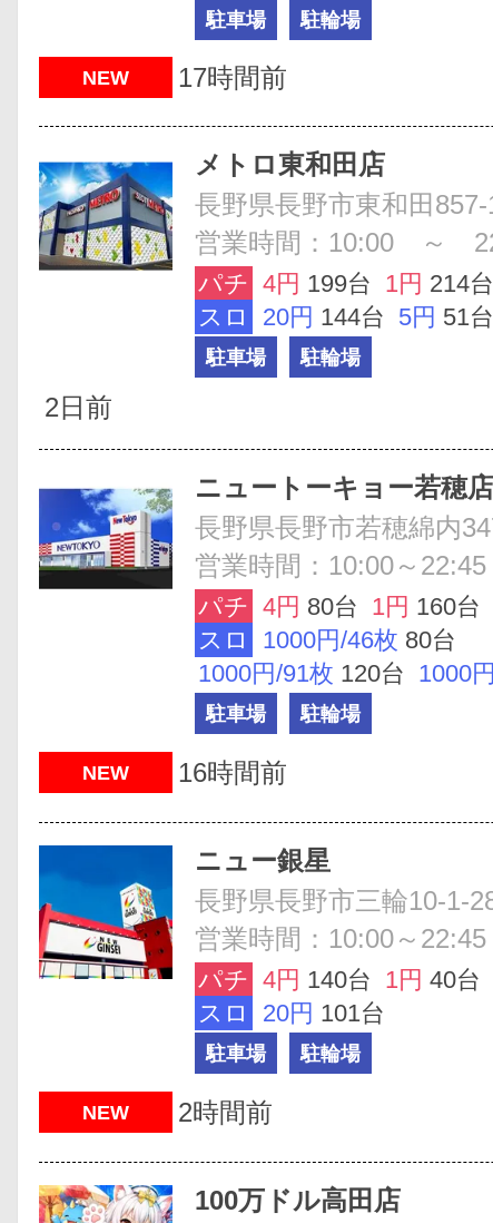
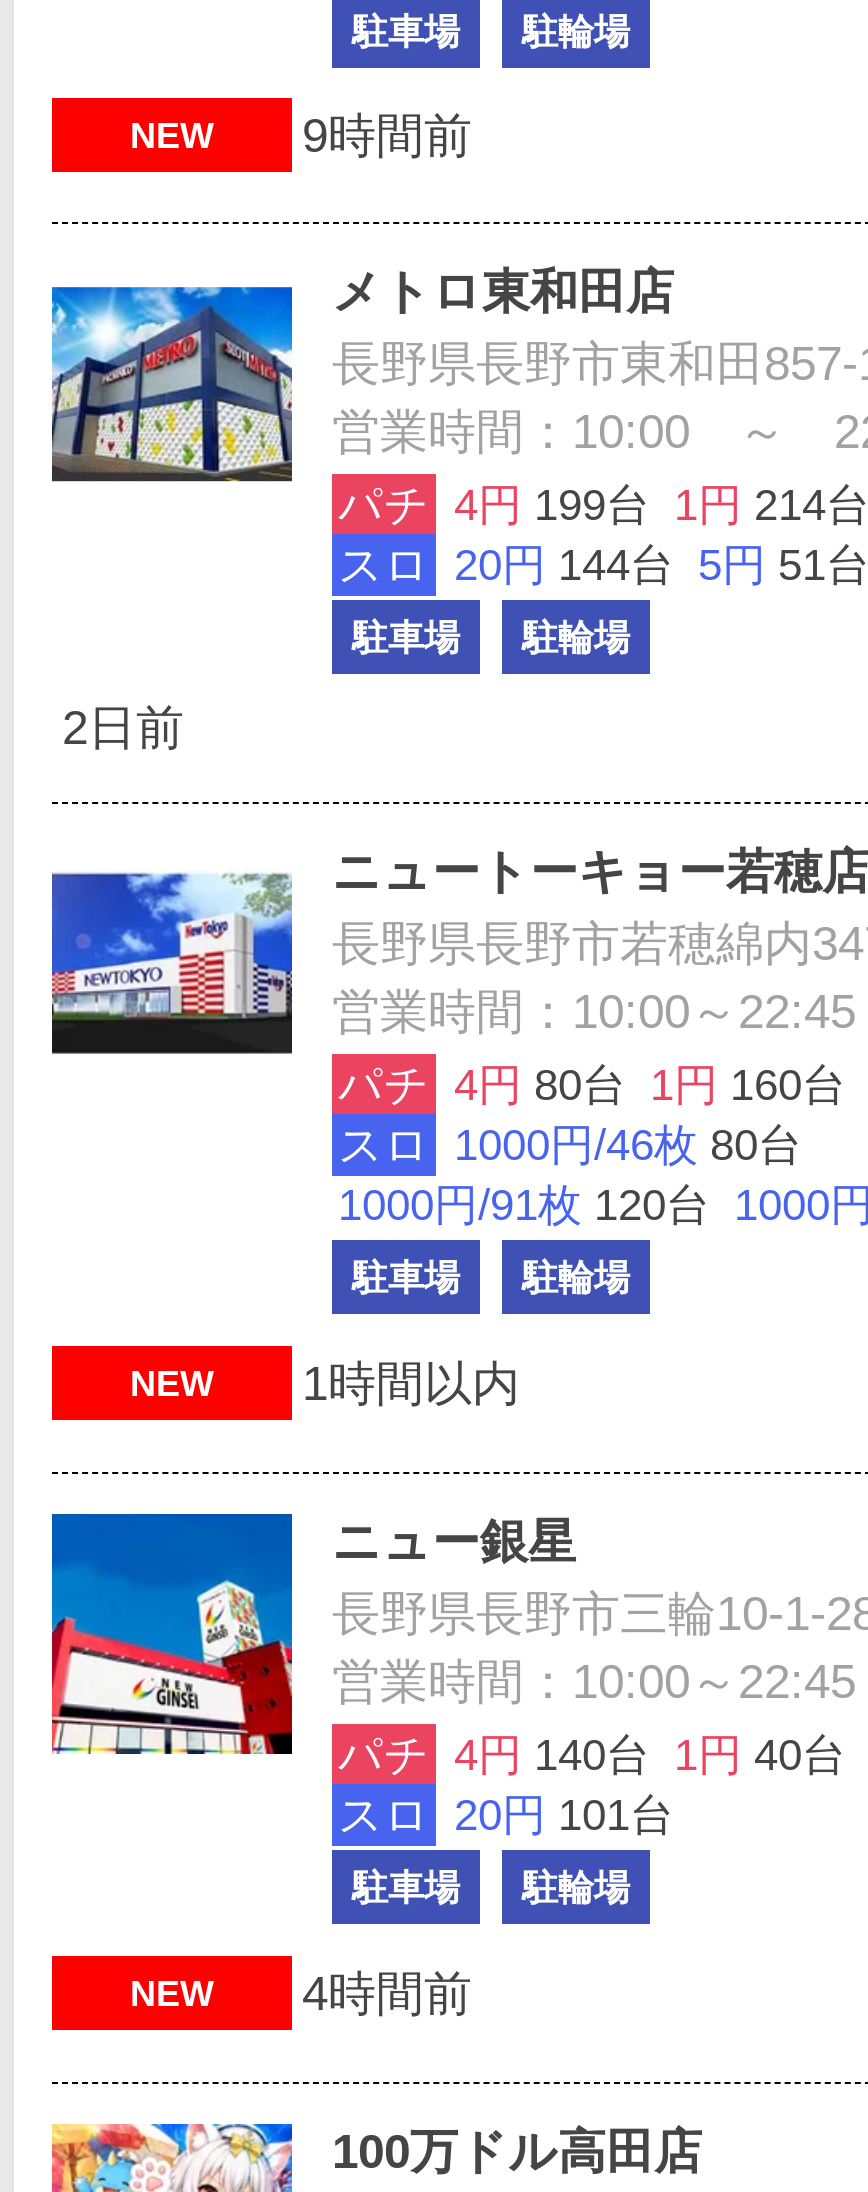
[178,62,287,92] 17時間前 -> [302,107,472,161] 9時間前
[178,757,287,787] 16時間前 -> [302,1355,520,1409] 1時間以内
[178,1097,273,1127] 2時間前 -> [302,1965,472,2019] 4時間前

